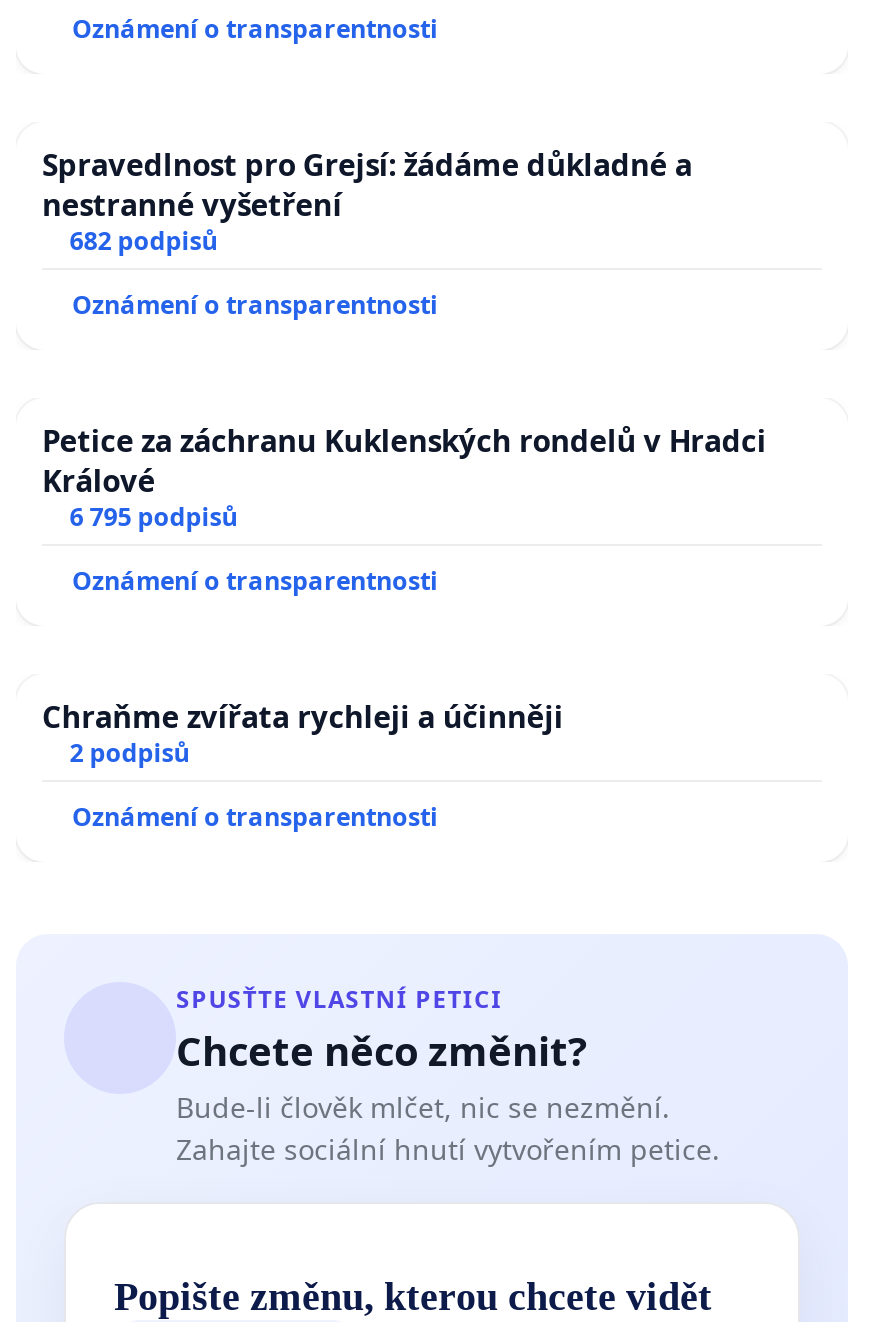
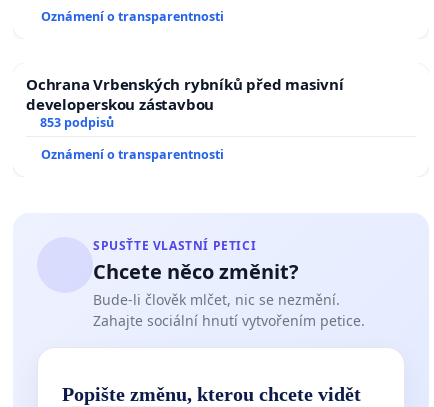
[42,145,766,771] Spravedlnost pro Grejsí: žádáme důkladné a | nestranné vyšetření | 682 podpisů | Oznámení o transparentnosti | Petice za záchranu Kuklenských rondelů v Hradci | Králové | 6 795 podpisů | Oznámení o transparentnosti | Chraňme zvířata rychleji a účinněji | 2 podpisů -> [26,74,344,131] Ochrana Vrbenských rybníků před masivní | developerskou zástavbou | 853 podpisů

